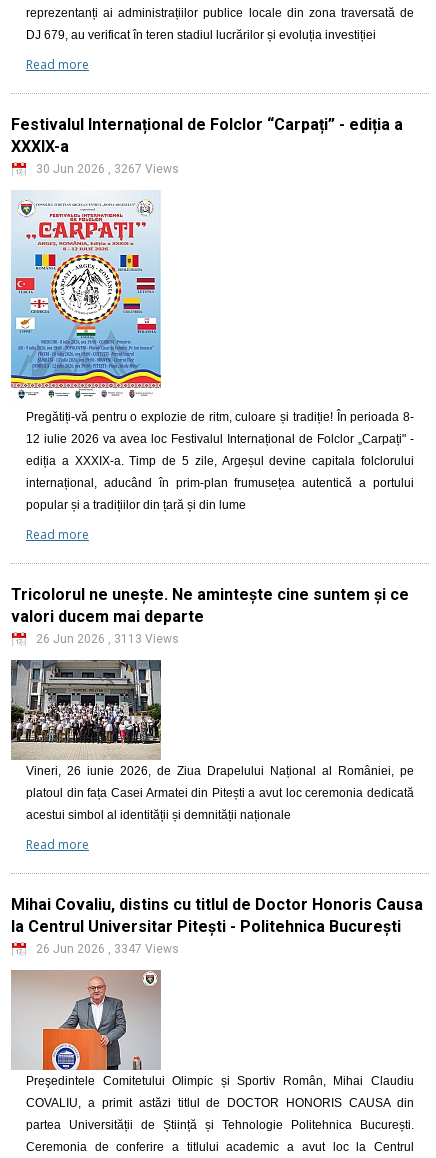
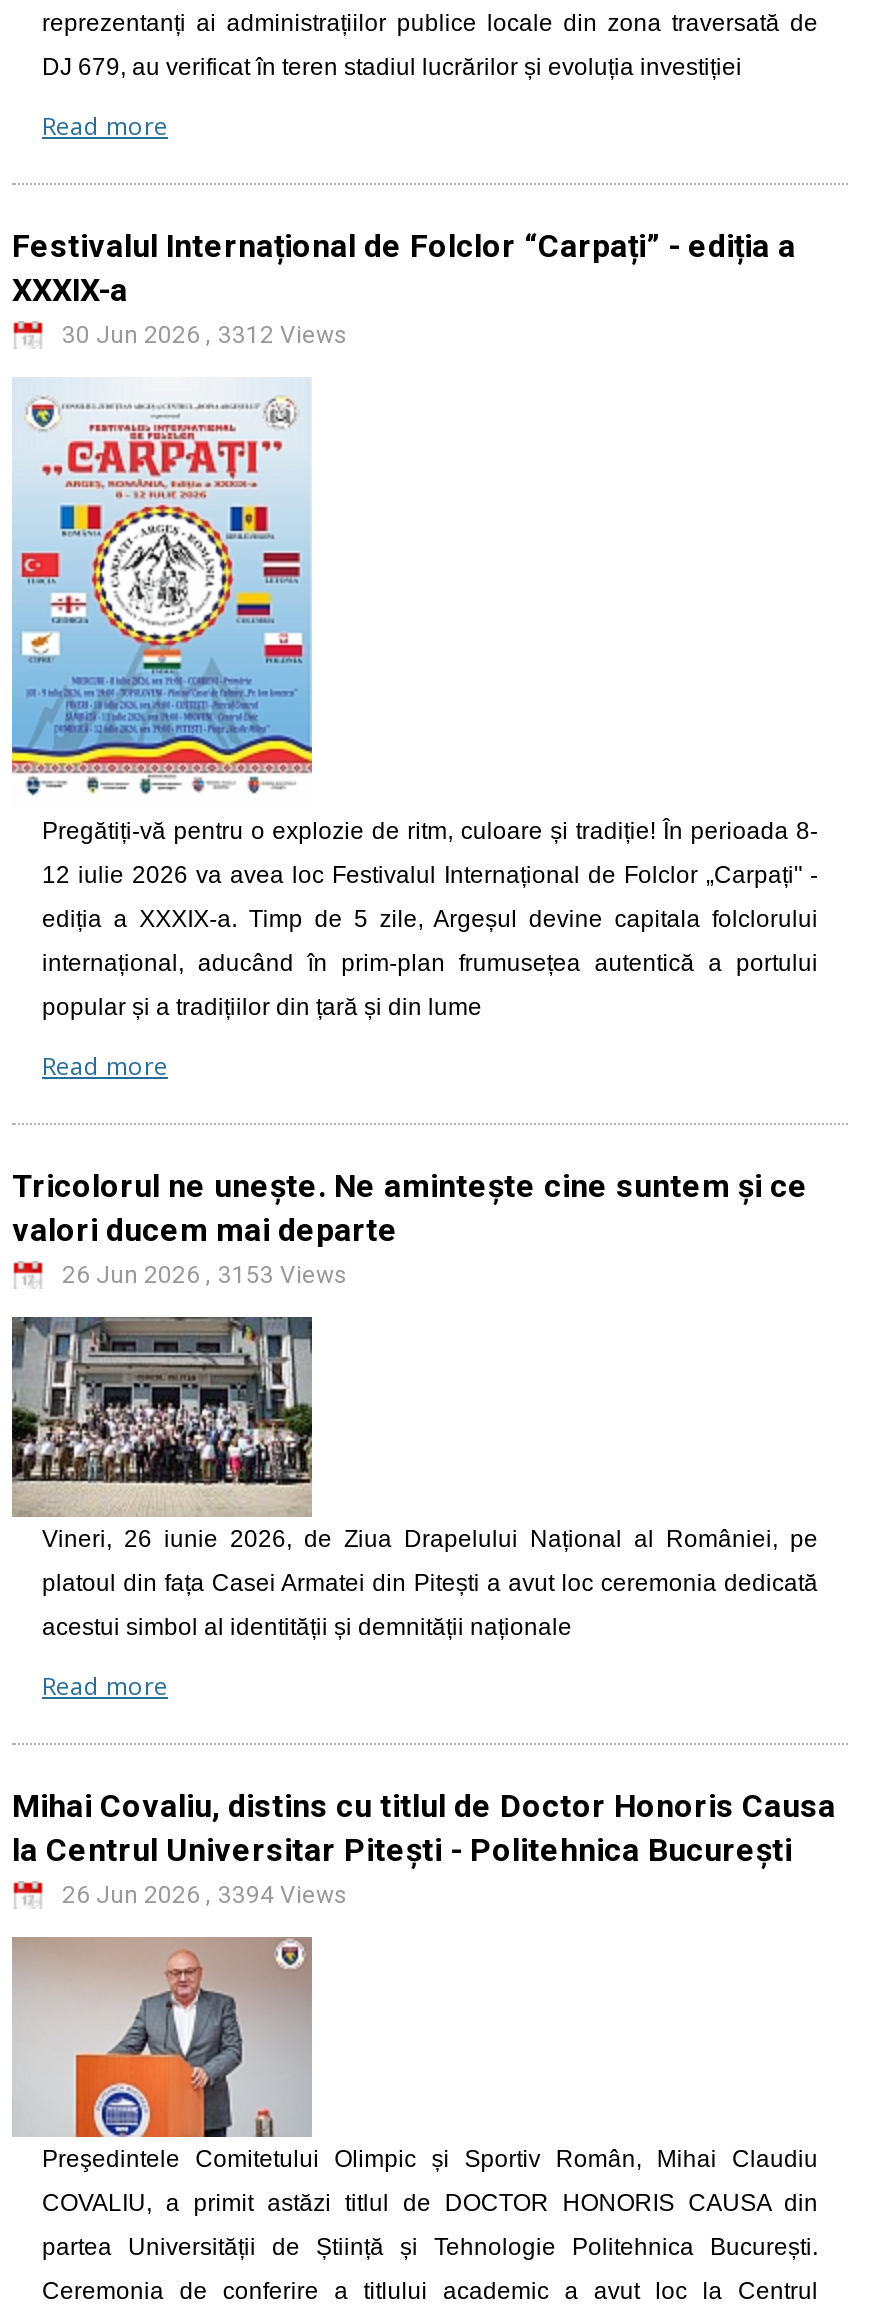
[36,162,179,176] 30 Jun 2026, 3267 Views -> [62,321,348,349] 30 Jun 2026, 3312 Views
[36,632,179,646] 26 Jun 2026, 3113 Views -> [62,1261,348,1289] 26 Jun 2026, 3153 Views
[36,942,179,956] 26 Jun 2026, 3347 Views -> [62,1881,348,1909] 26 Jun 2026, 3394 Views

